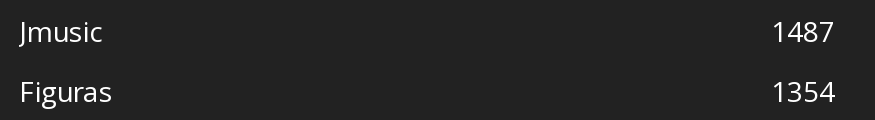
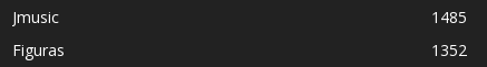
[771,12,835,50] 1487 -> [431,7,467,27] 1485
[771,72,835,110] 1354 -> [431,40,467,60] 1352

